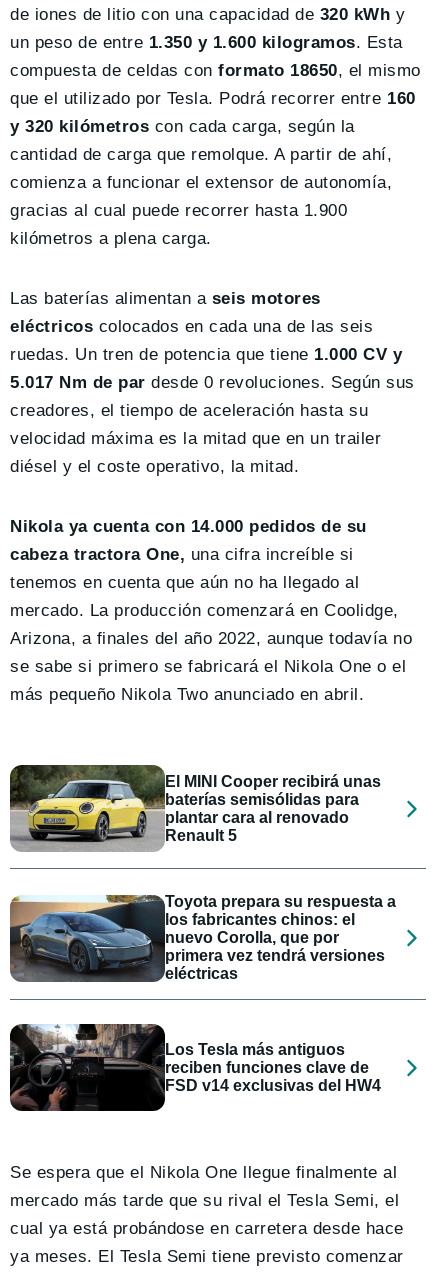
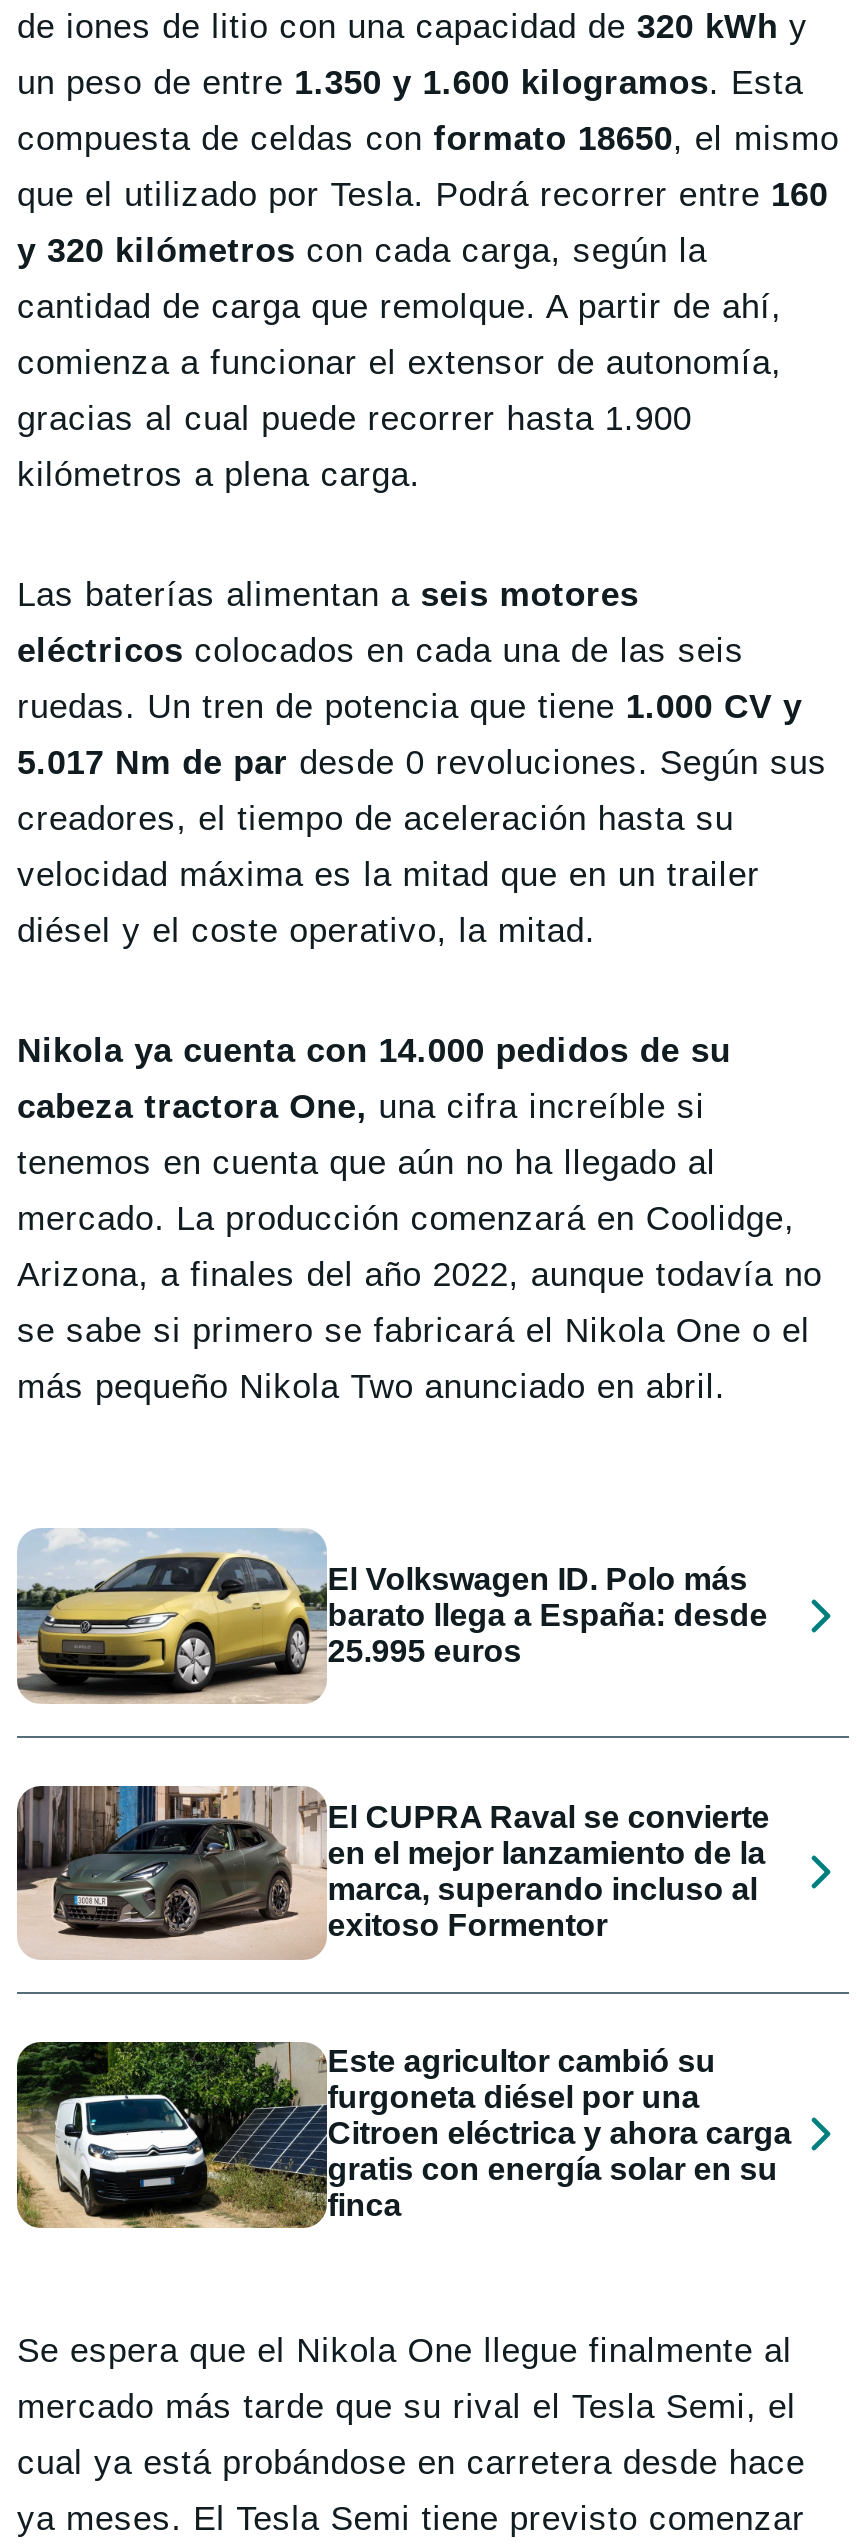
[9,764,381,851] [image] | El MINI Cooper recibirá unas | baterías semisólidas para | plantar cara al renovado | Renault 5 -> [17,1527,767,1703] [image] | El Volkswagen ID. Polo más | barato llega a España: desde | 25.995 euros
[9,893,396,983] [image] | Toyota prepara su respuesta a | los fabricantes chinos: el | nuevo Corolla, que por | primera vez tendrá versiones | eléctricas -> [15,1783,769,1963] [image] | El CUPRA Raval se convierte | en el mejor lanzamiento de la | marca, superando incluso al | exitoso Formentor
[9,1021,381,1112] [image] | Los Tesla más antiguos | reciben funciones clave de | FSD v14 exclusivas del HW4 -> [15,2039,791,2229] [image] | Este agricultor cambió su | furgoneta diésel por una | Citroen eléctrica y ahora carga | gratis con energía solar en su | finca

